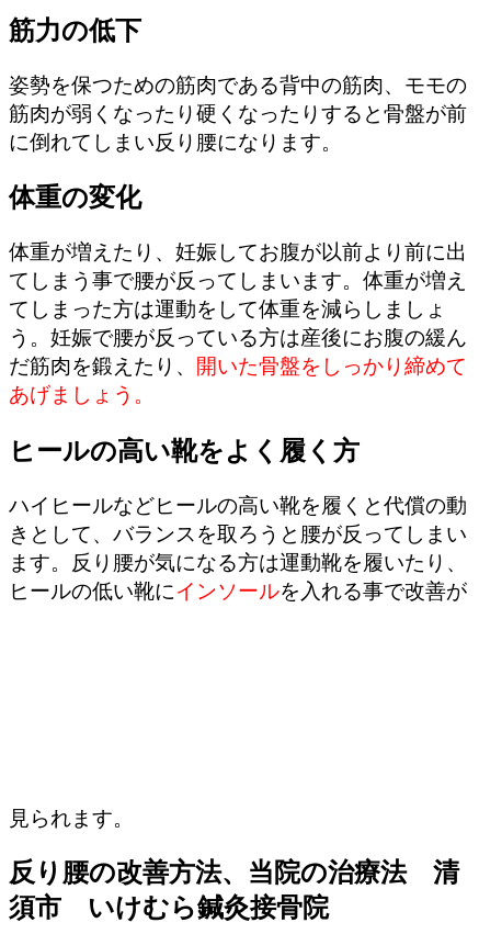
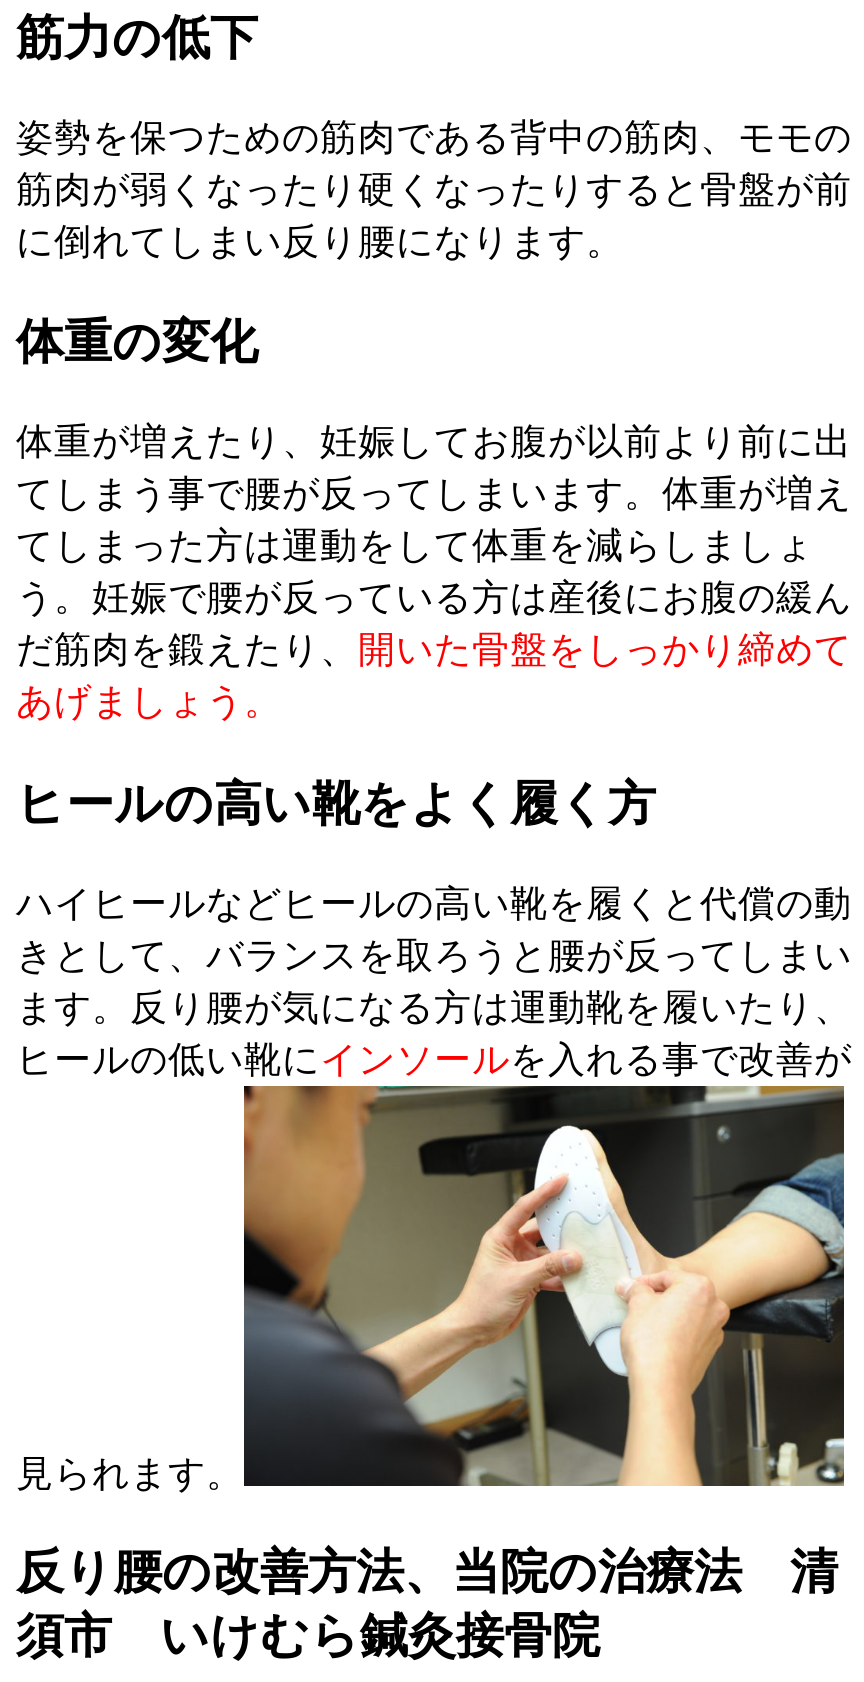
none -> [242,1084,846,1488] [image]

